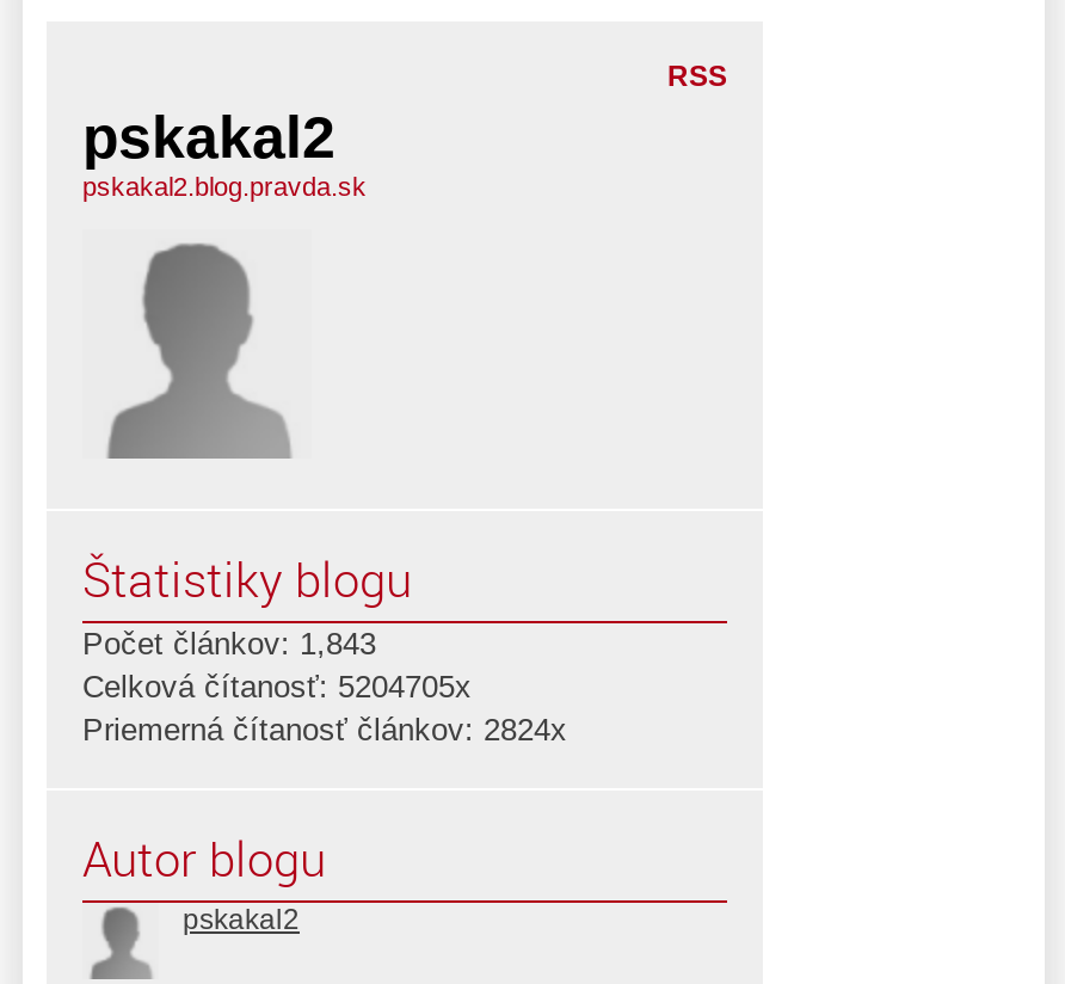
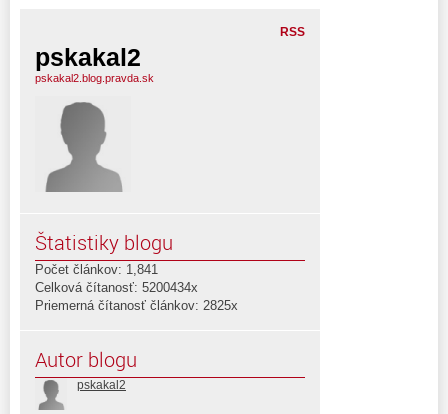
[82,625,376,661] Počet článkov: 1,843 -> [35,262,158,277] Počet článkov: 1,841
[82,668,472,704] Celková čítanosť: 5204705x -> [35,280,198,295] Celková čítanosť: 5200434x
[82,711,567,747] Priemerná čítanosť článkov: 2824x -> [35,298,238,313] Priemerná čítanosť článkov: 2825x

